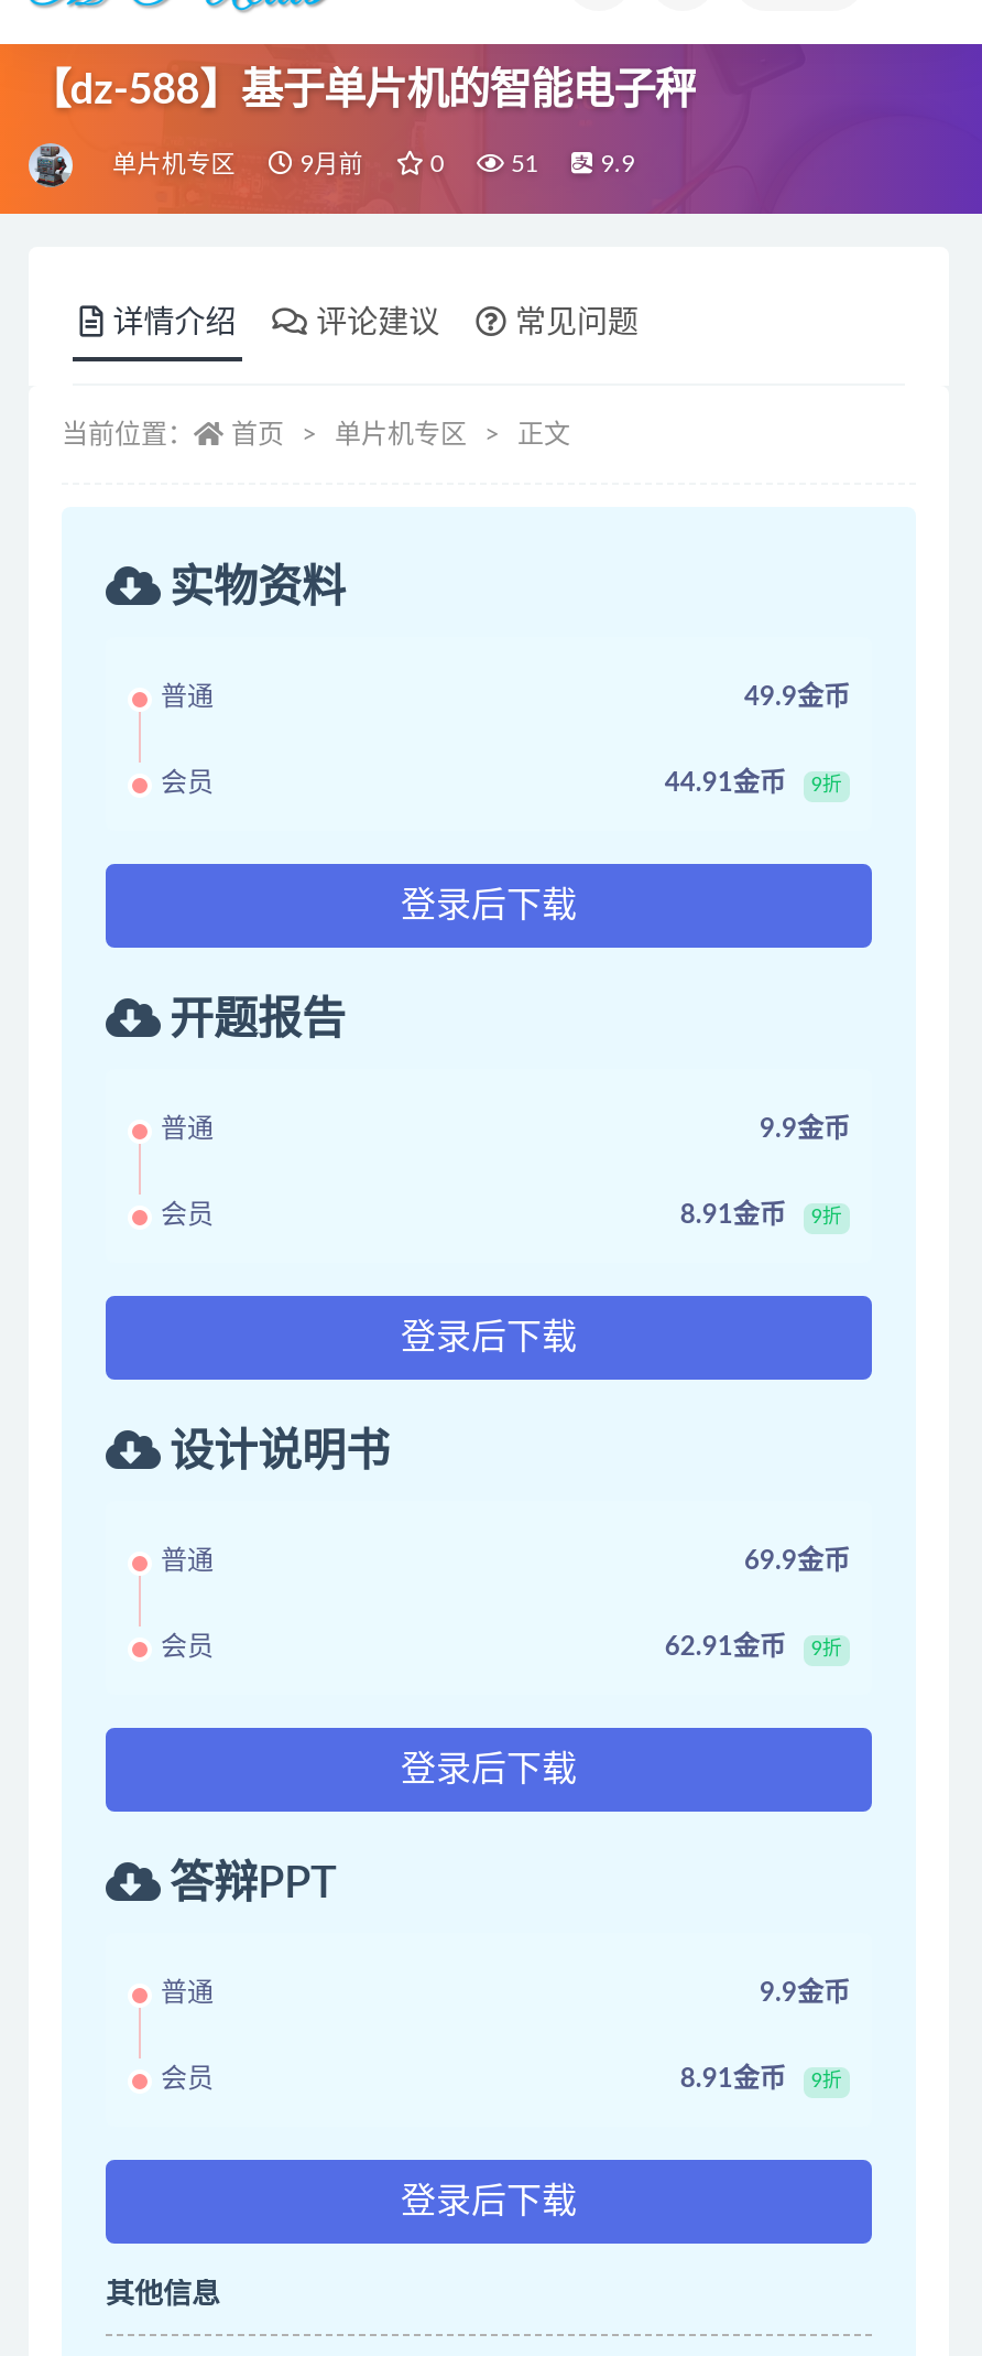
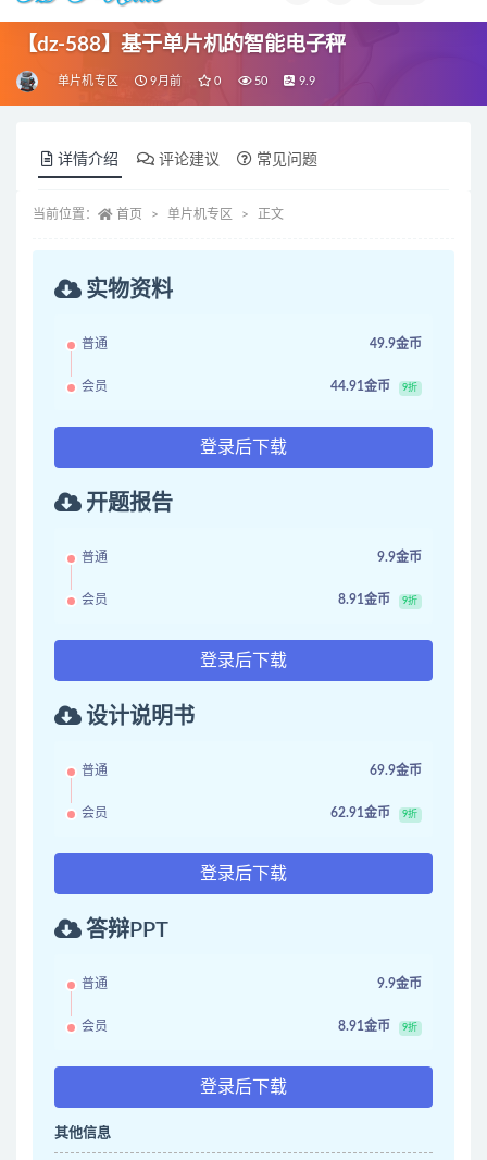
[504,152,538,176] 51 -> [251,75,268,87] 50

